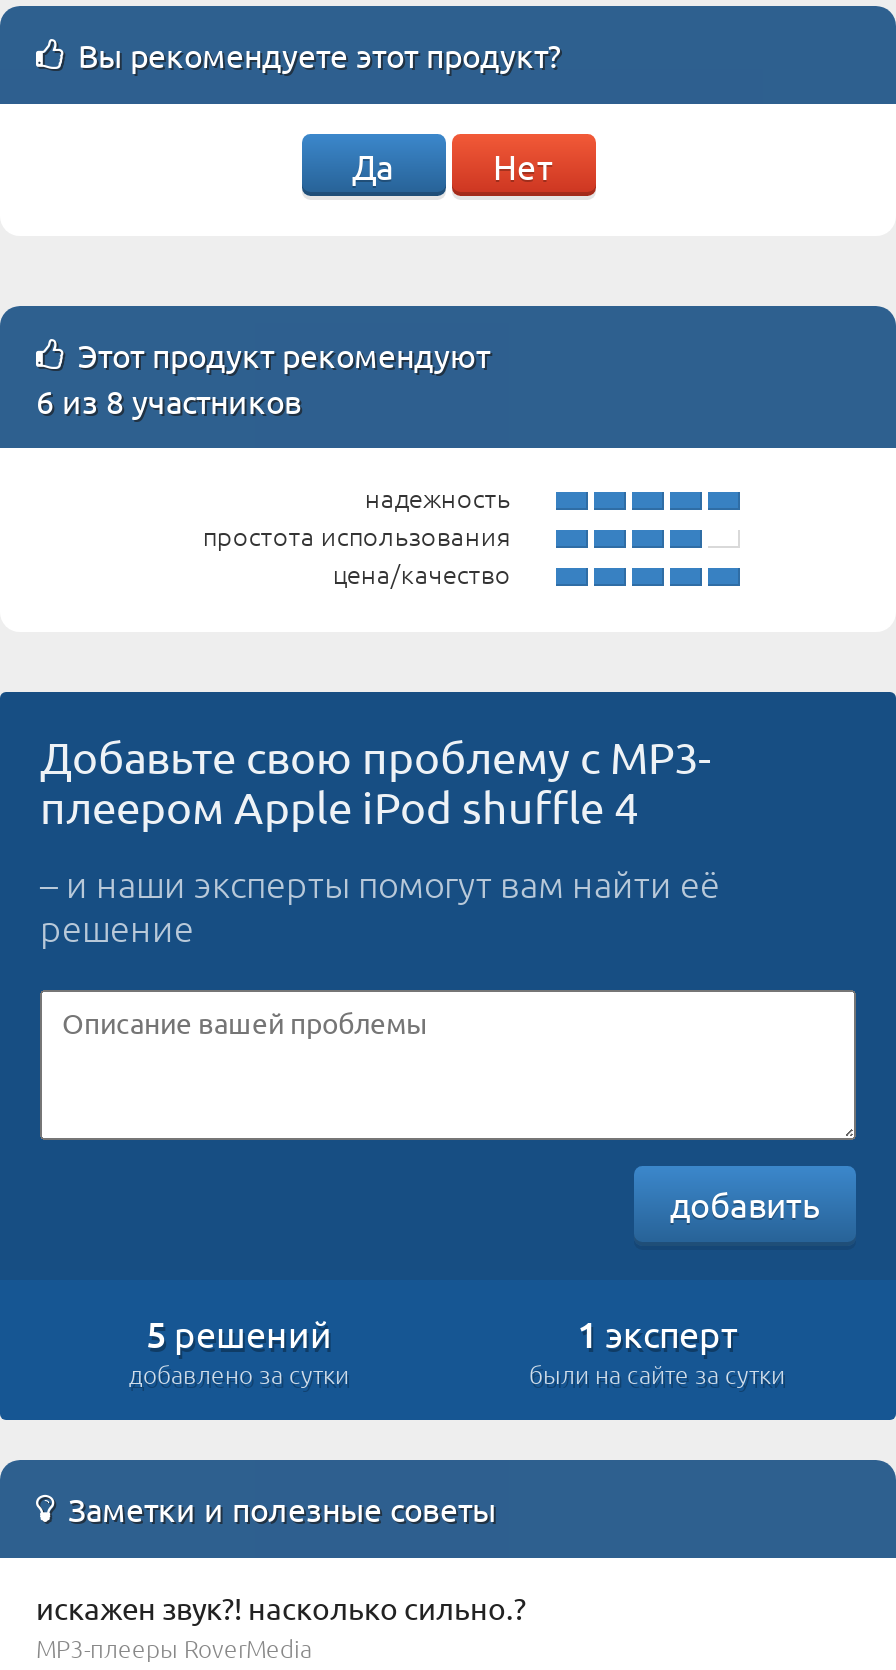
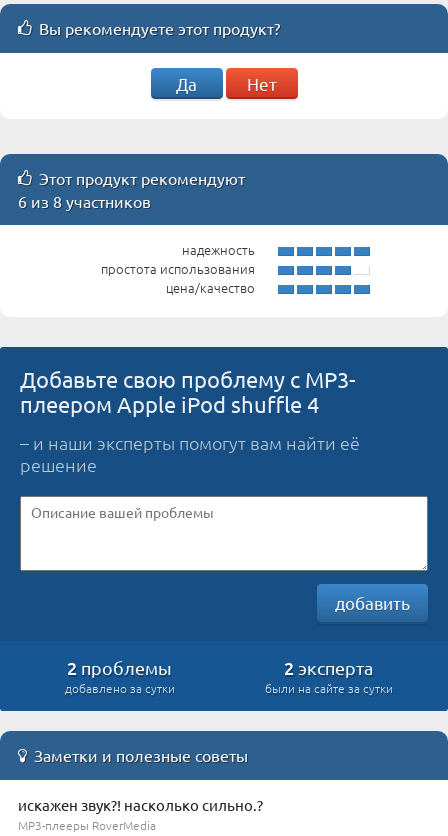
[146,1310,332,1356] 5 решений -> [67,656,172,679] 2 проблемы
[577,1310,737,1356] 1 эксперт -> [284,656,373,679] 2 эксперта

